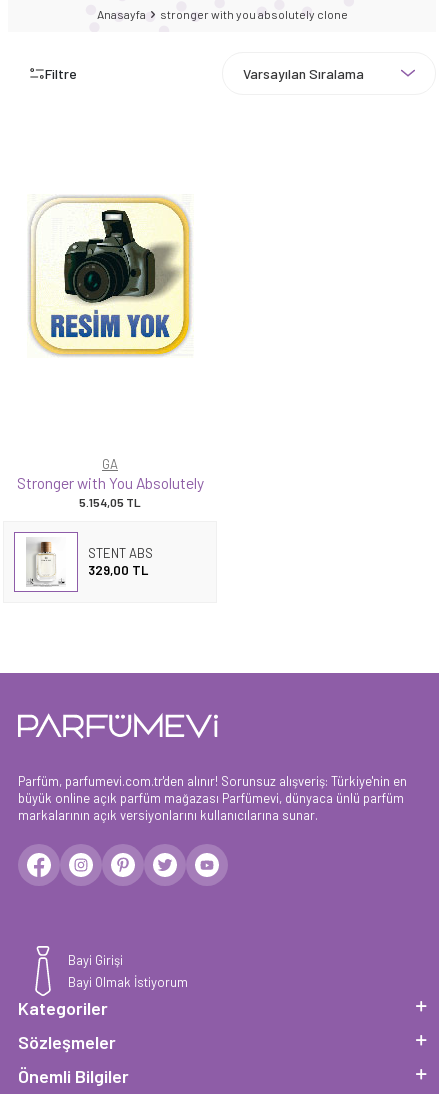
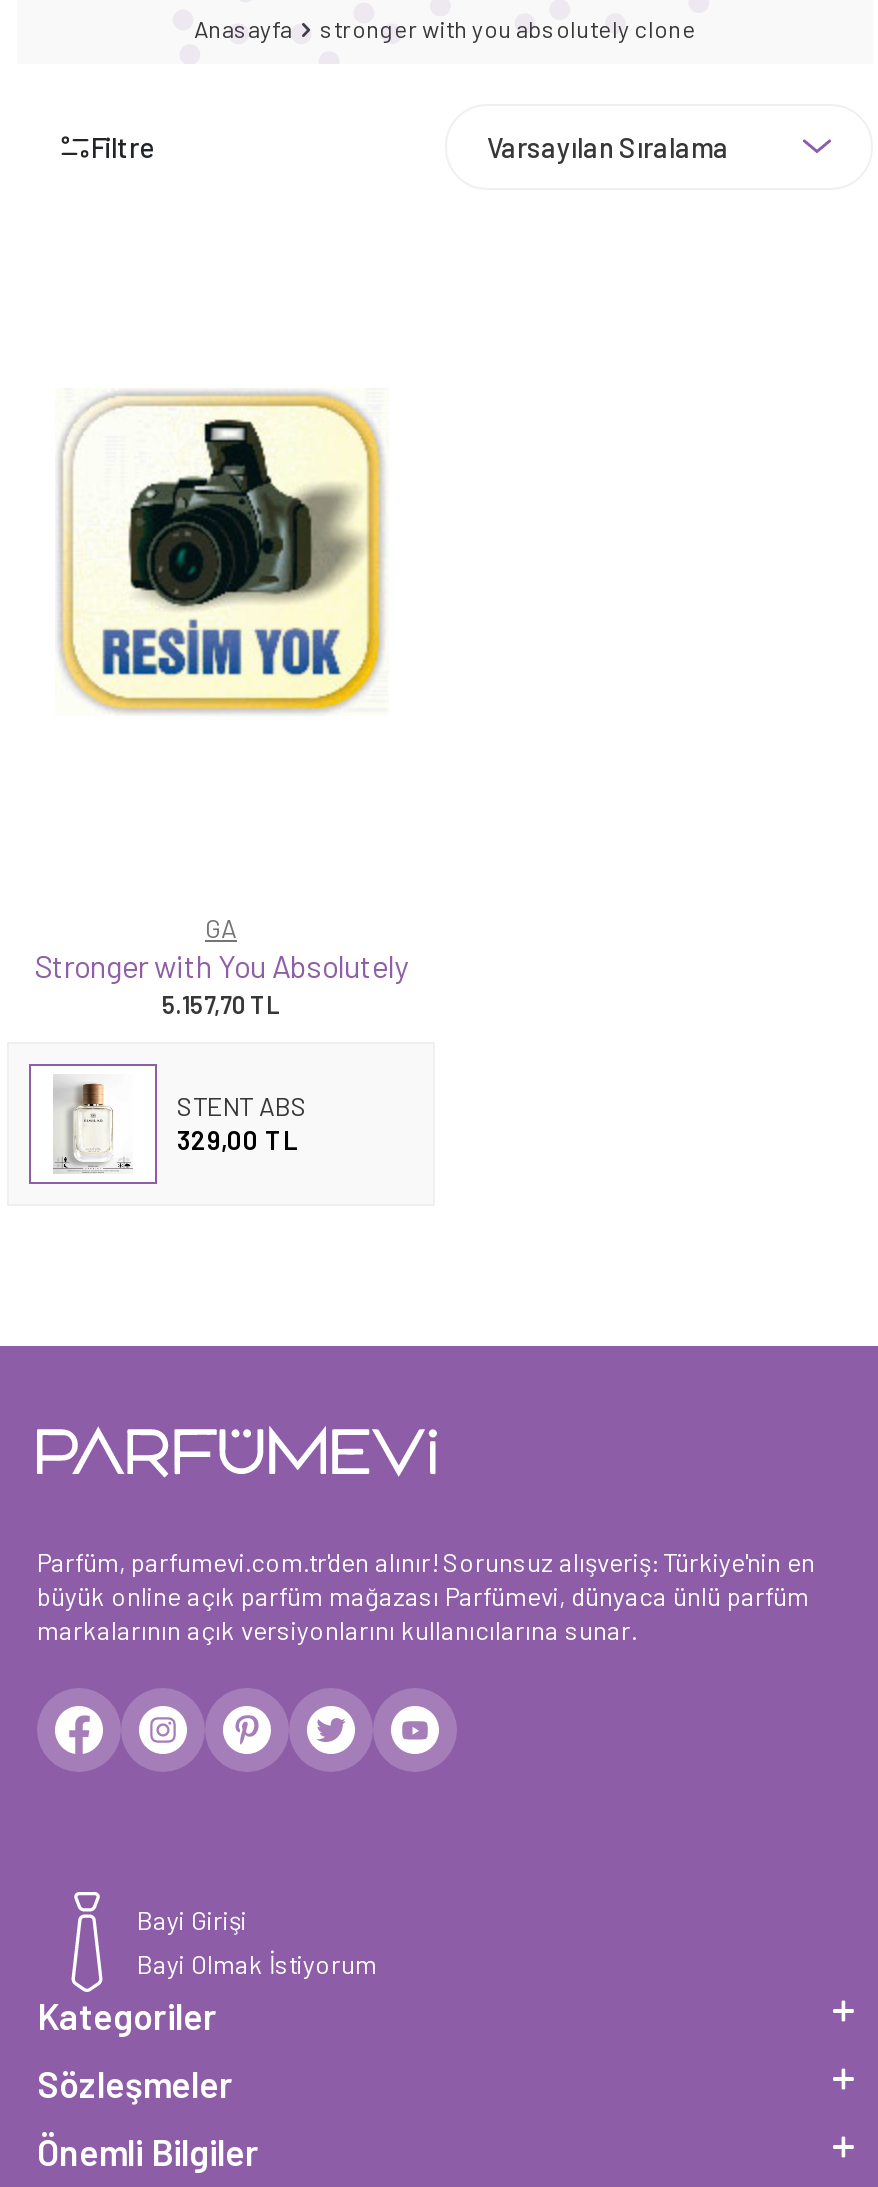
[79,495,141,509] 5.154,05 TL -> [162,990,280,1018] 5.157,70 TL

